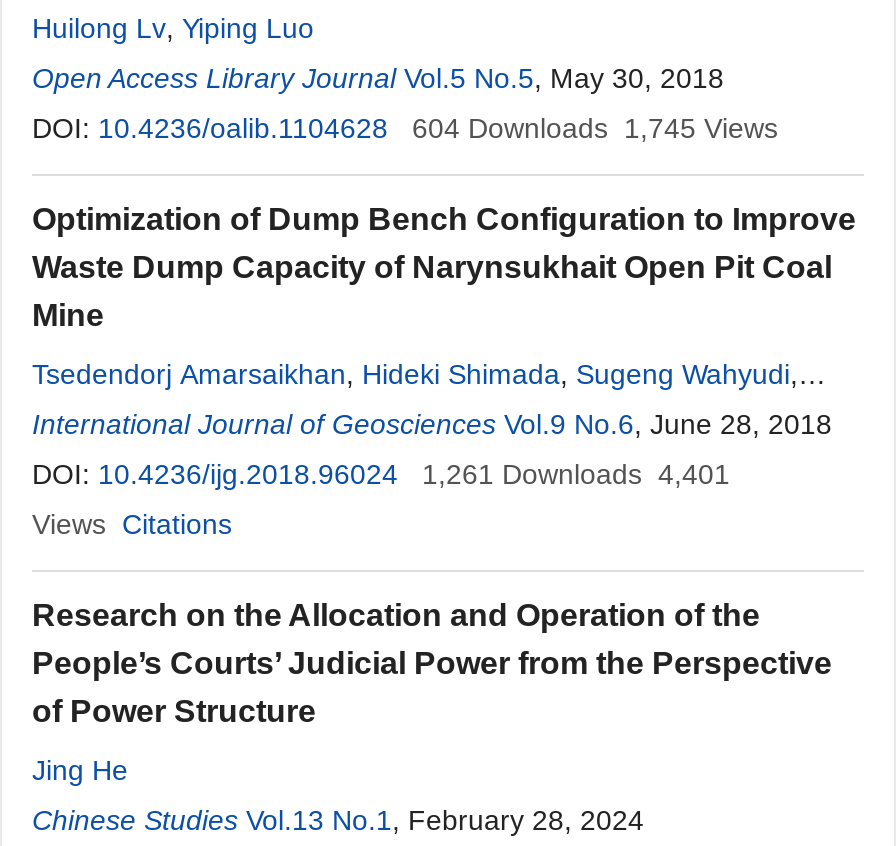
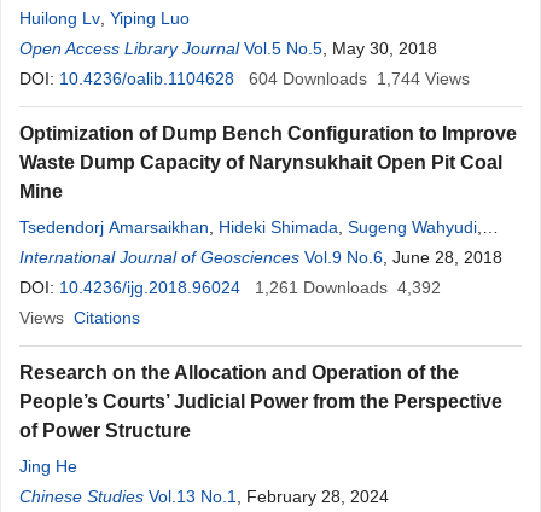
[412,112,778,144] 604 Downloads 1,745 Views -> [249,69,470,88] 604 Downloads 1,744 Views
[32,458,730,490] DOI: 10.4236/ijg.2018.96024 1,261 Downloads 4,401 -> [19,278,441,297] DOI: 10.4236/ijg.2018.96024 1,261 Downloads 4,392

